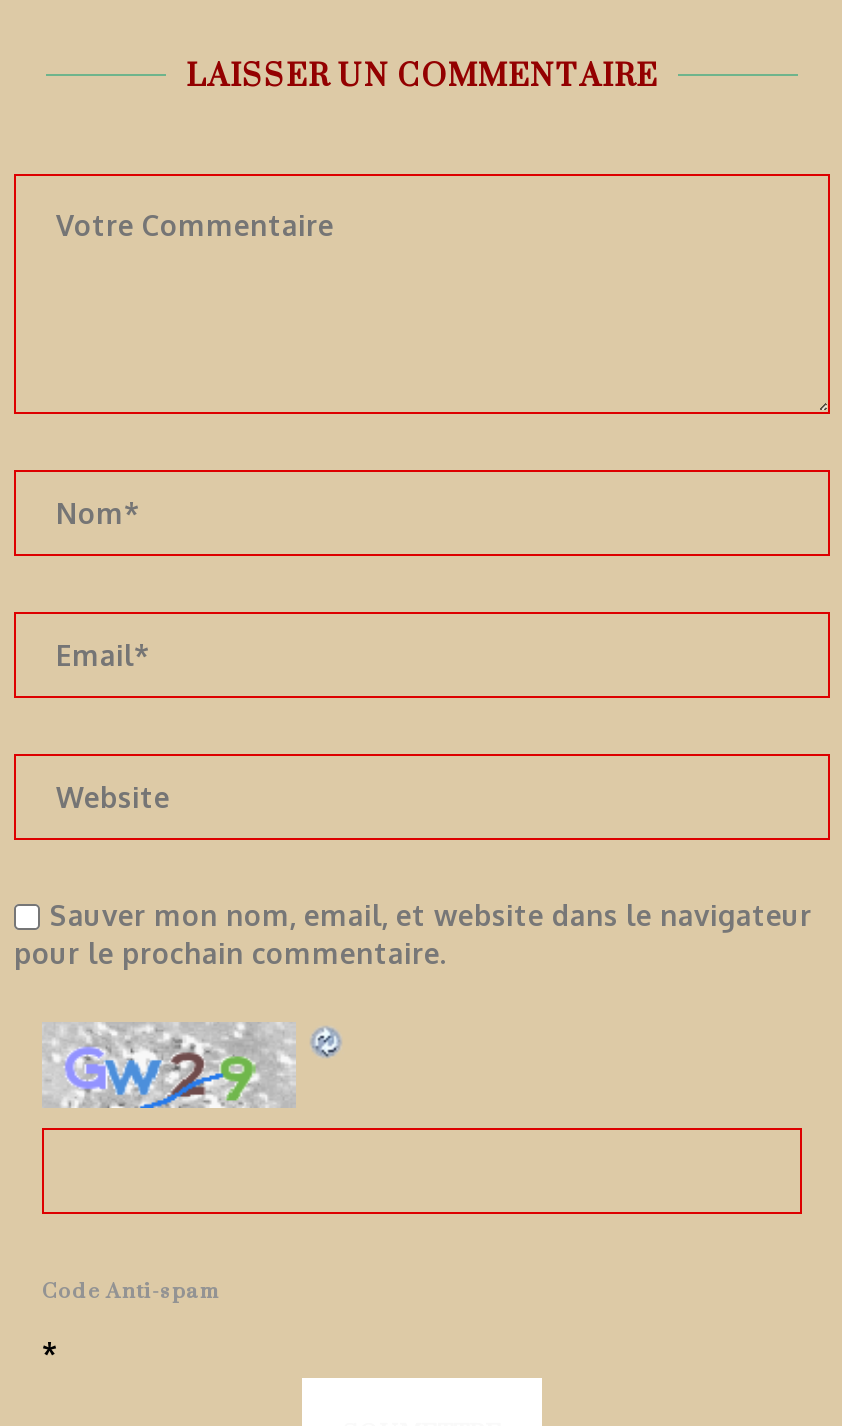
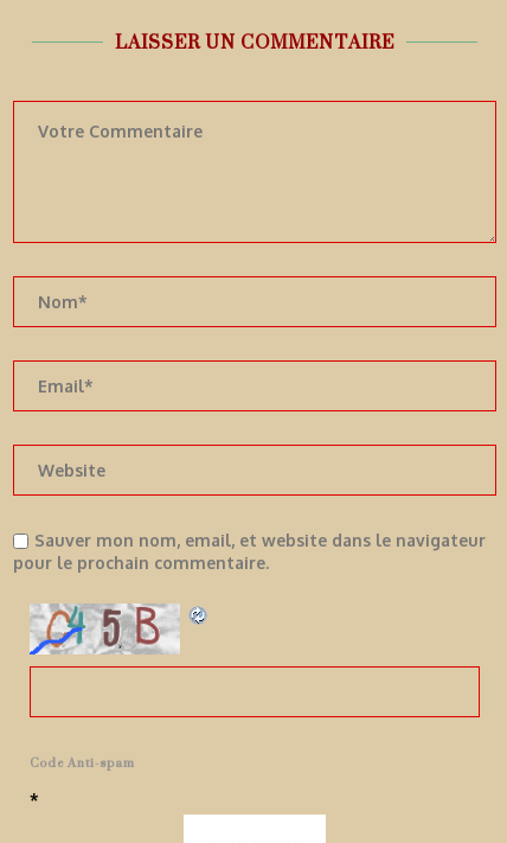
[42,1022,296,1110] [image] -> [30,603,180,656] [image]

